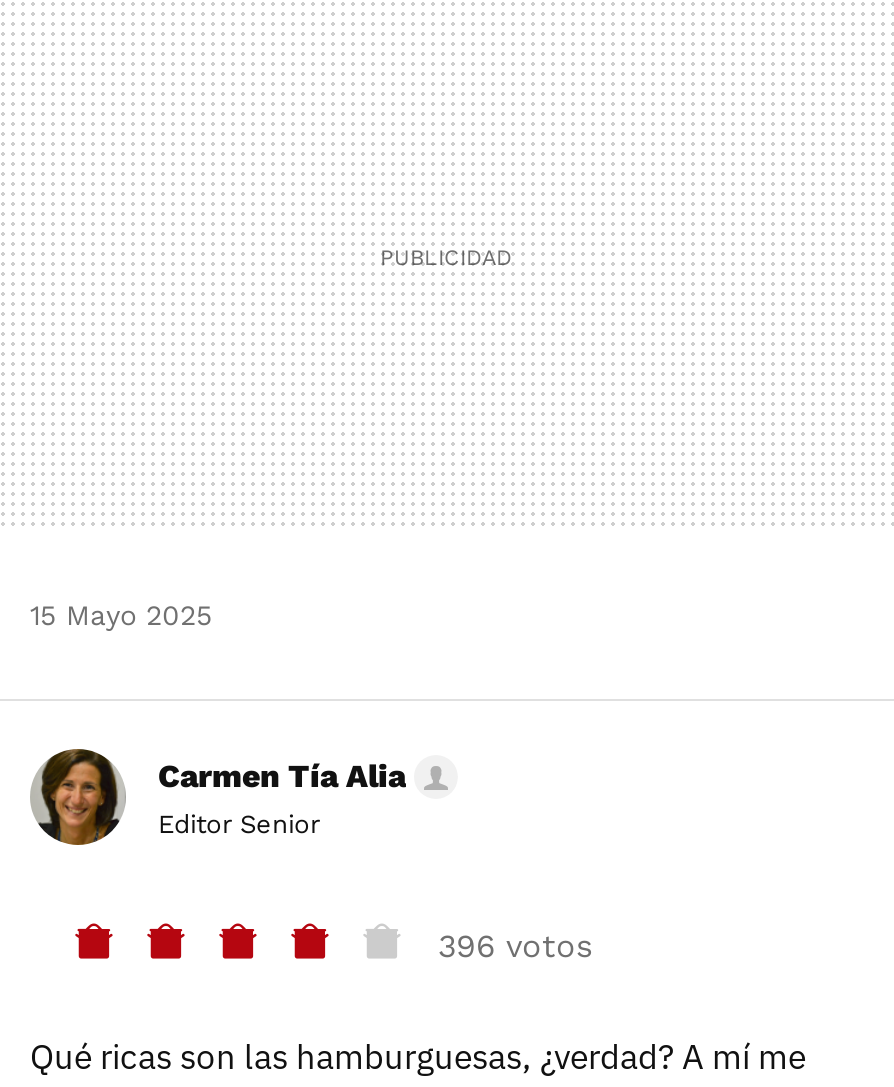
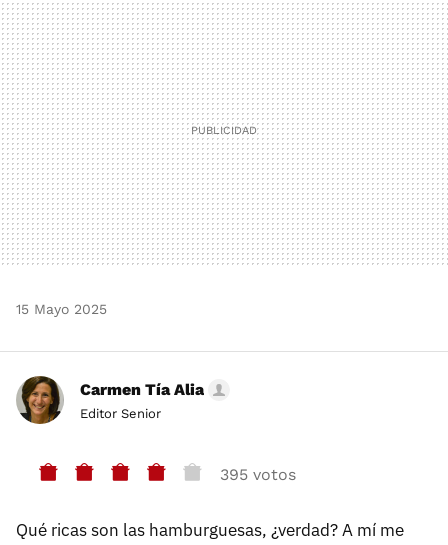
[438,927,592,965] 396 votos -> [220,465,296,484] 395 votos

